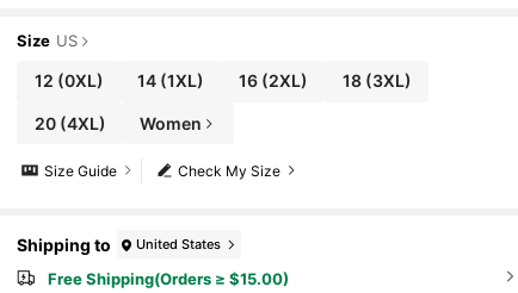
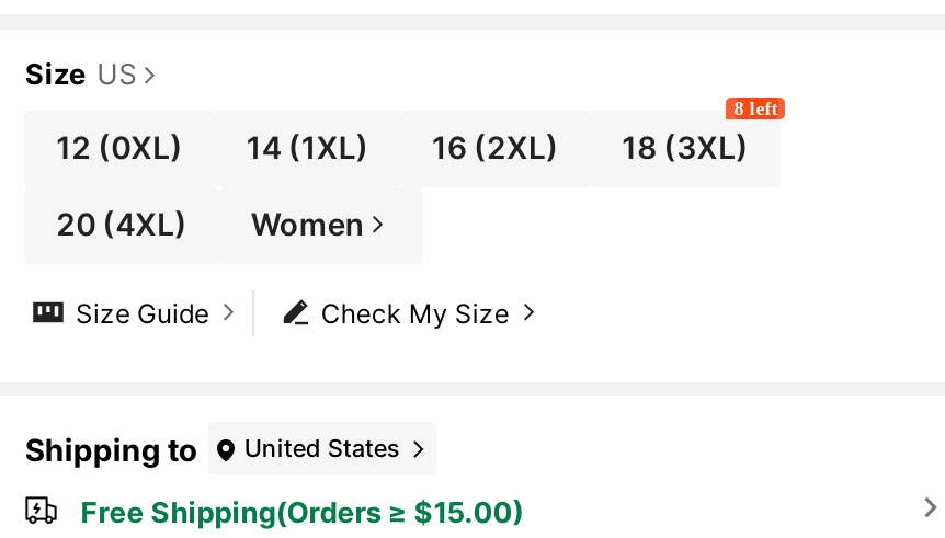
none -> [734,98,778,119] 8 left

